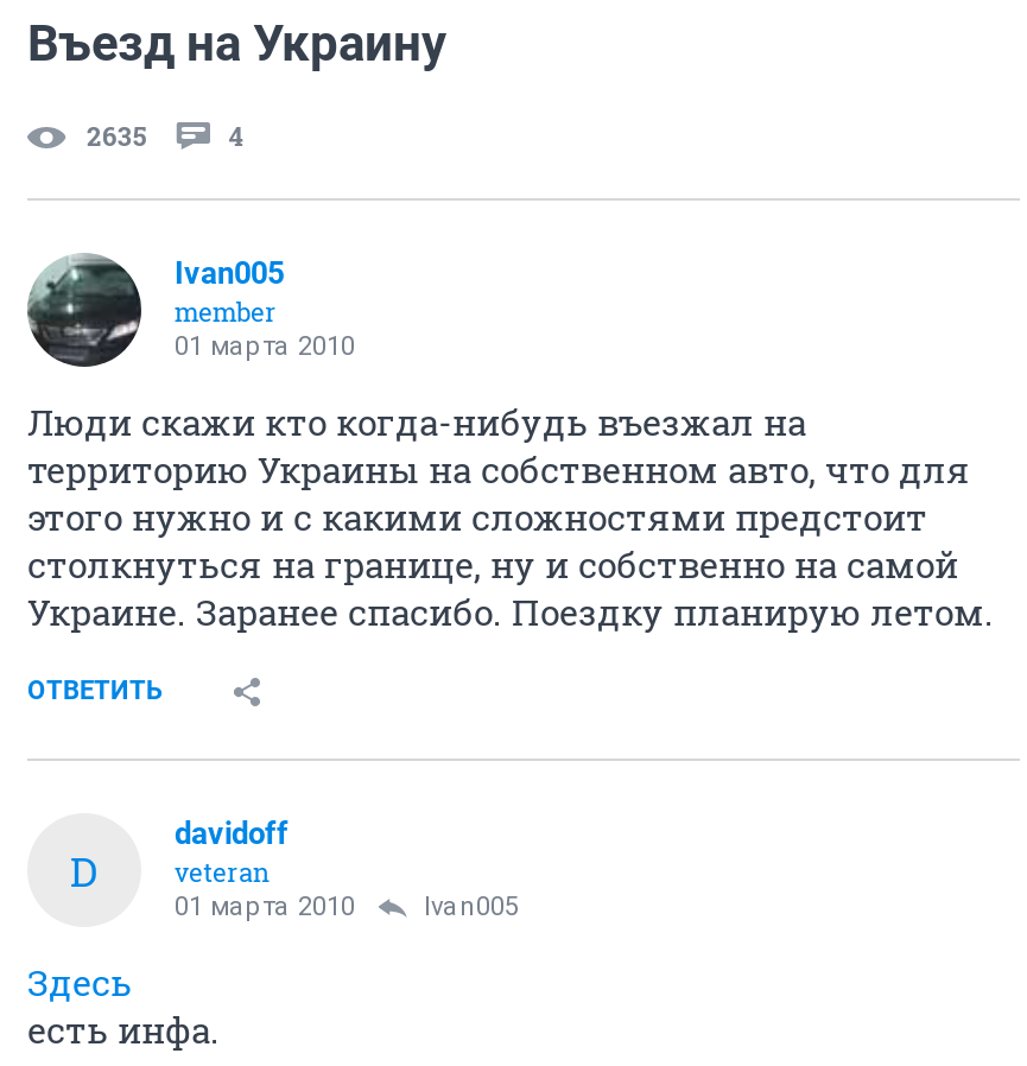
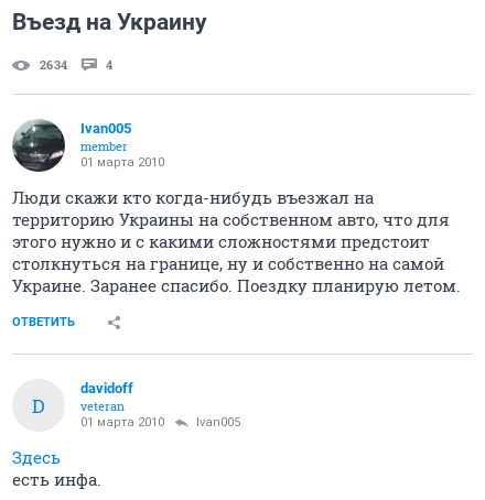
[87,118,148,153] 2635 -> [40,56,68,73] 2634

